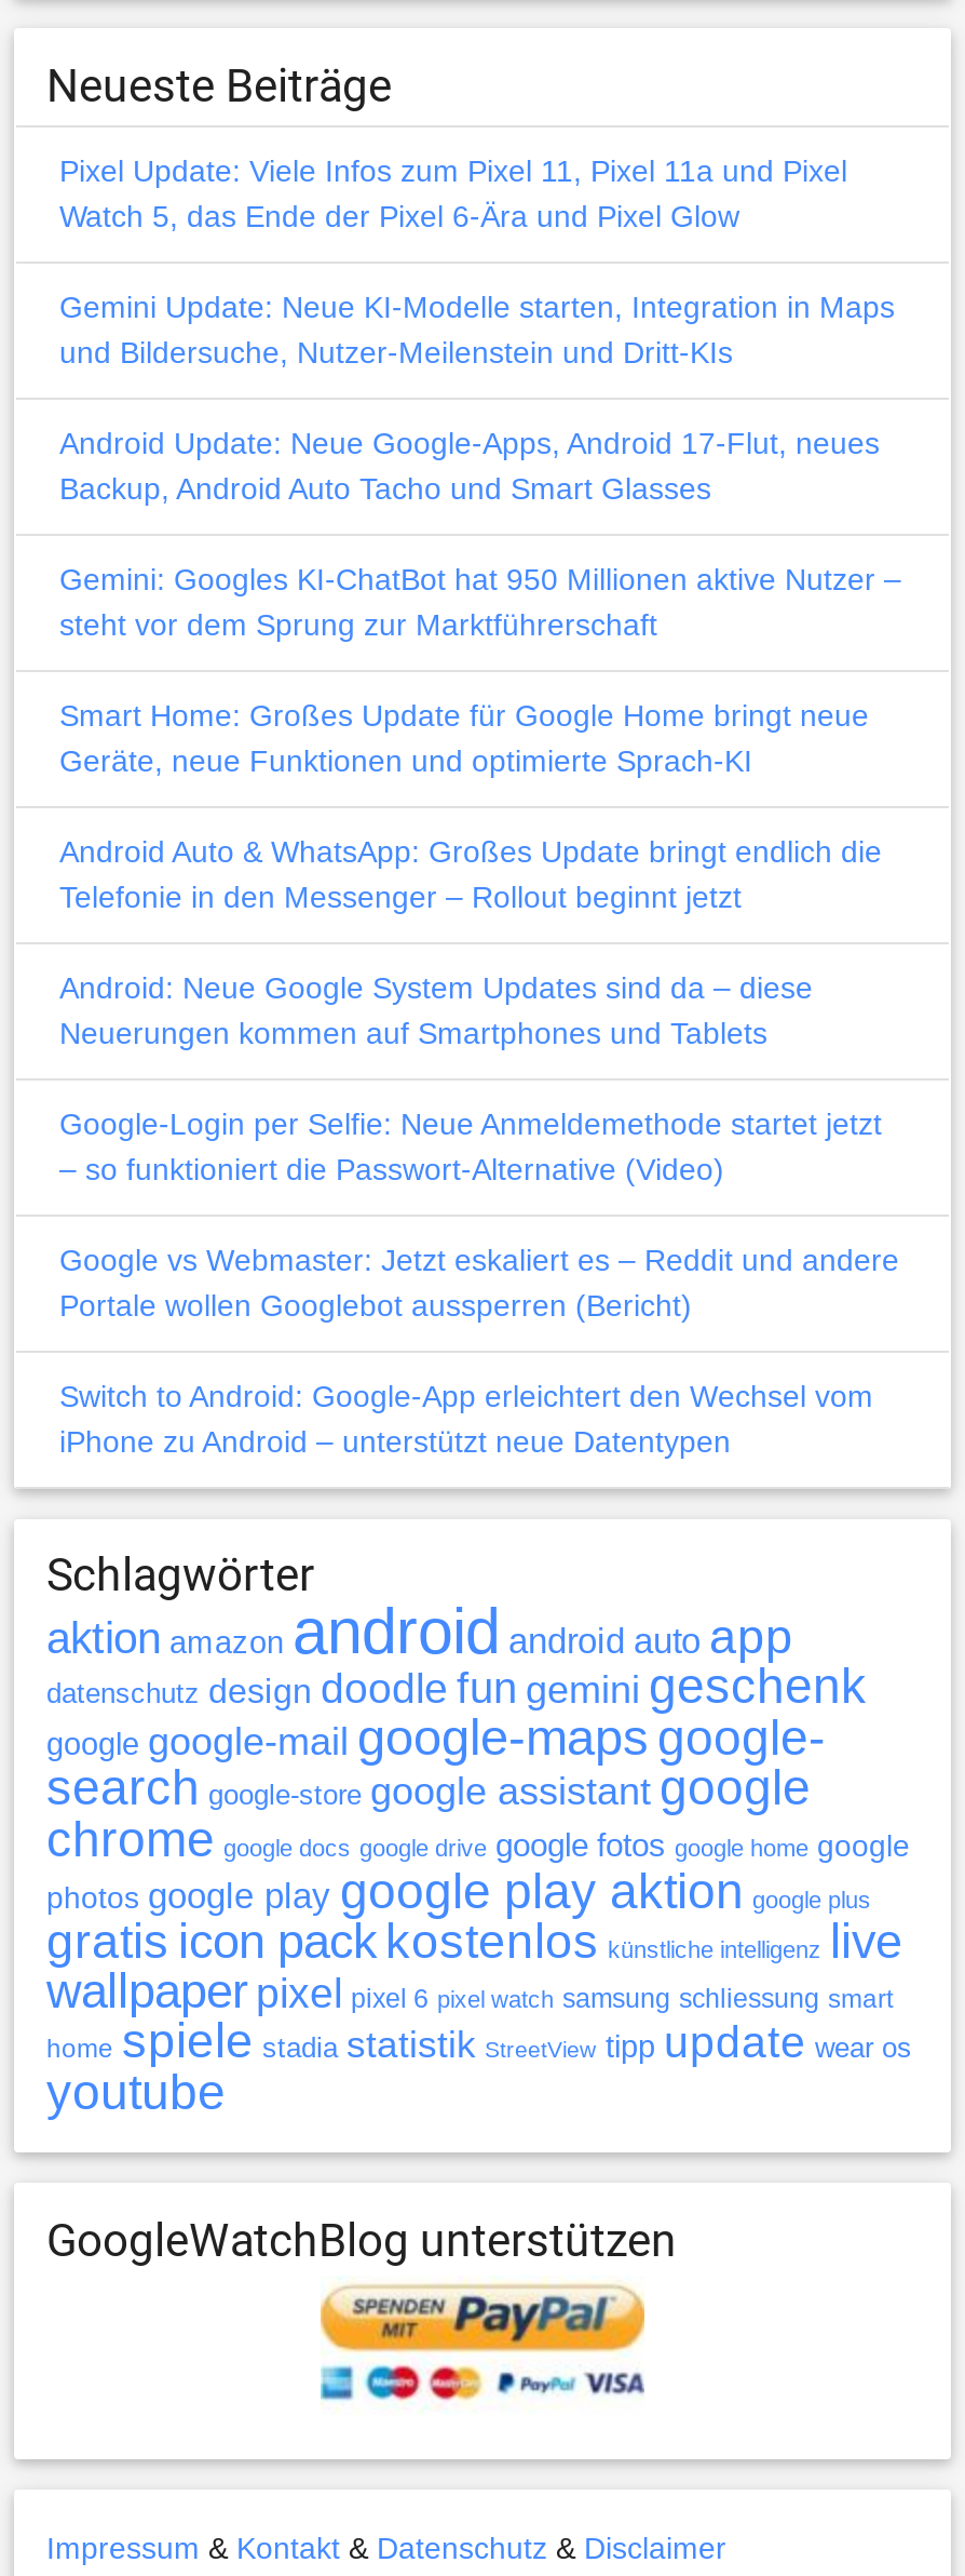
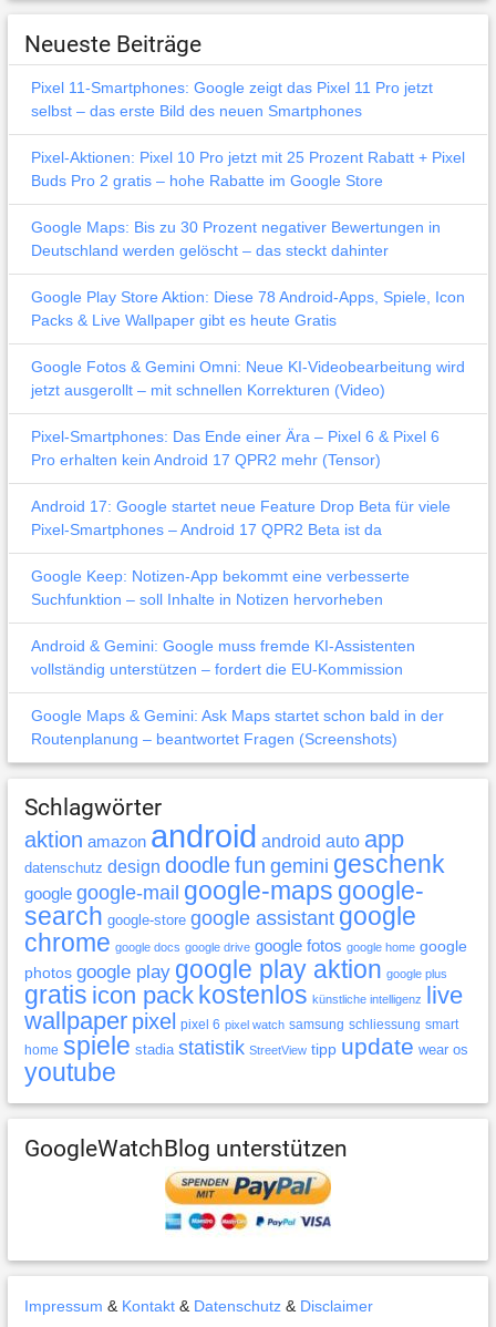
[59,152,847,232] Pixel Update: Viele Infos zum Pixel 11, Pixel 11a und Pixel | Watch 5, das Ende der Pixel 6-Ära und Pixel Glow -> [31,78,433,119] Pixel 11-Smartphones: Google zeigt das Pixel 11 Pro jetzt | selbst – das erste Bild des neuen Smartphones
[59,289,895,368] Gemini Update: Neue KI-Modelle starten, Integration in Maps | und Bildersuche, Nutzer-Meilenstein und Dritt-KIs -> [31,148,465,189] Pixel-Aktionen: Pixel 10 Pro jetzt mit 25 Prozent Rabatt + Pixel | Buds Pro 2 gratis – hohe Rabatte im Google Store
[59,425,880,505] Android Update: Neue Google-Apps, Android 17-Flut, neues | Backup, Android Auto Tacho und Smart Glasses -> [31,218,441,259] Google Maps: Bis zu 30 Prozent negativer Bewertungen in | Deutschland werden gelöscht – das steckt dahinter
[59,561,901,641] Gemini: Googles KI-ChatBot hat 950 Millionen aktive Nutzer – | steht vor dem Sprung zur Marktführerschaft -> [31,287,465,328] Google Play Store Aktion: Diese 78 Android-Apps, Spiele, Icon | Packs & Live Wallpaper gibt es heute Gratis
[59,697,869,777] Smart Home: Großes Update für Google Home bringt neue | Geräte, neue Funktionen und optimierte Sprach-KI -> [31,357,465,398] Google Fotos & Gemini Omni: Neue KI-Videobearbeitung wird | jetzt ausgerollt – mit schnellen Korrekturen (Video)
[59,833,882,913] Android Auto & WhatsApp: Großes Update bringt endlich die | Telefonie in den Messenger – Rollout beginnt jetzt -> [31,427,440,468] Pixel-Smartphones: Das Ende einer Ära – Pixel 6 & Pixel 6 | Pro erhalten kein Android 17 QPR2 mehr (Tensor)
[59,969,813,1049] Android: Neue Google System Updates sind da – diese | Neuerungen kommen auf Smartphones und Tablets -> [31,497,451,538] Android 17: Google startet neue Feature Drop Beta für viele | Pixel-Smartphones – Android 17 QPR2 Beta ist da
[59,1105,882,1185] Google-Login per Selfie: Neue Anmeldemethode startet jetzt | – so funktioniert die Passwort-Alternative (Video) -> [31,567,410,608] Google Keep: Notizen-App bekommt eine verbesserte | Suchfunktion – soll Inhalte in Notizen hervorheben
[59,1242,899,1321] Google vs Webmaster: Jetzt eskaliert es – Reddit und andere | Portale wollen Googlebot aussperren (Bericht) -> [31,636,415,677] Android & Gemini: Google muss fremde KI-Assistenten | vollständig unterstützen – fordert die EU-Kommission
[59,1378,873,1458] Switch to Android: Google-App erleichtert den Wechsel vom | iPhone zu Android – unterstützt neue Datentypen -> [31,706,444,747] Google Maps & Gemini: Ask Maps startet schon bald in der | Routenplanung – beantwortet Fragen (Screenshots)

